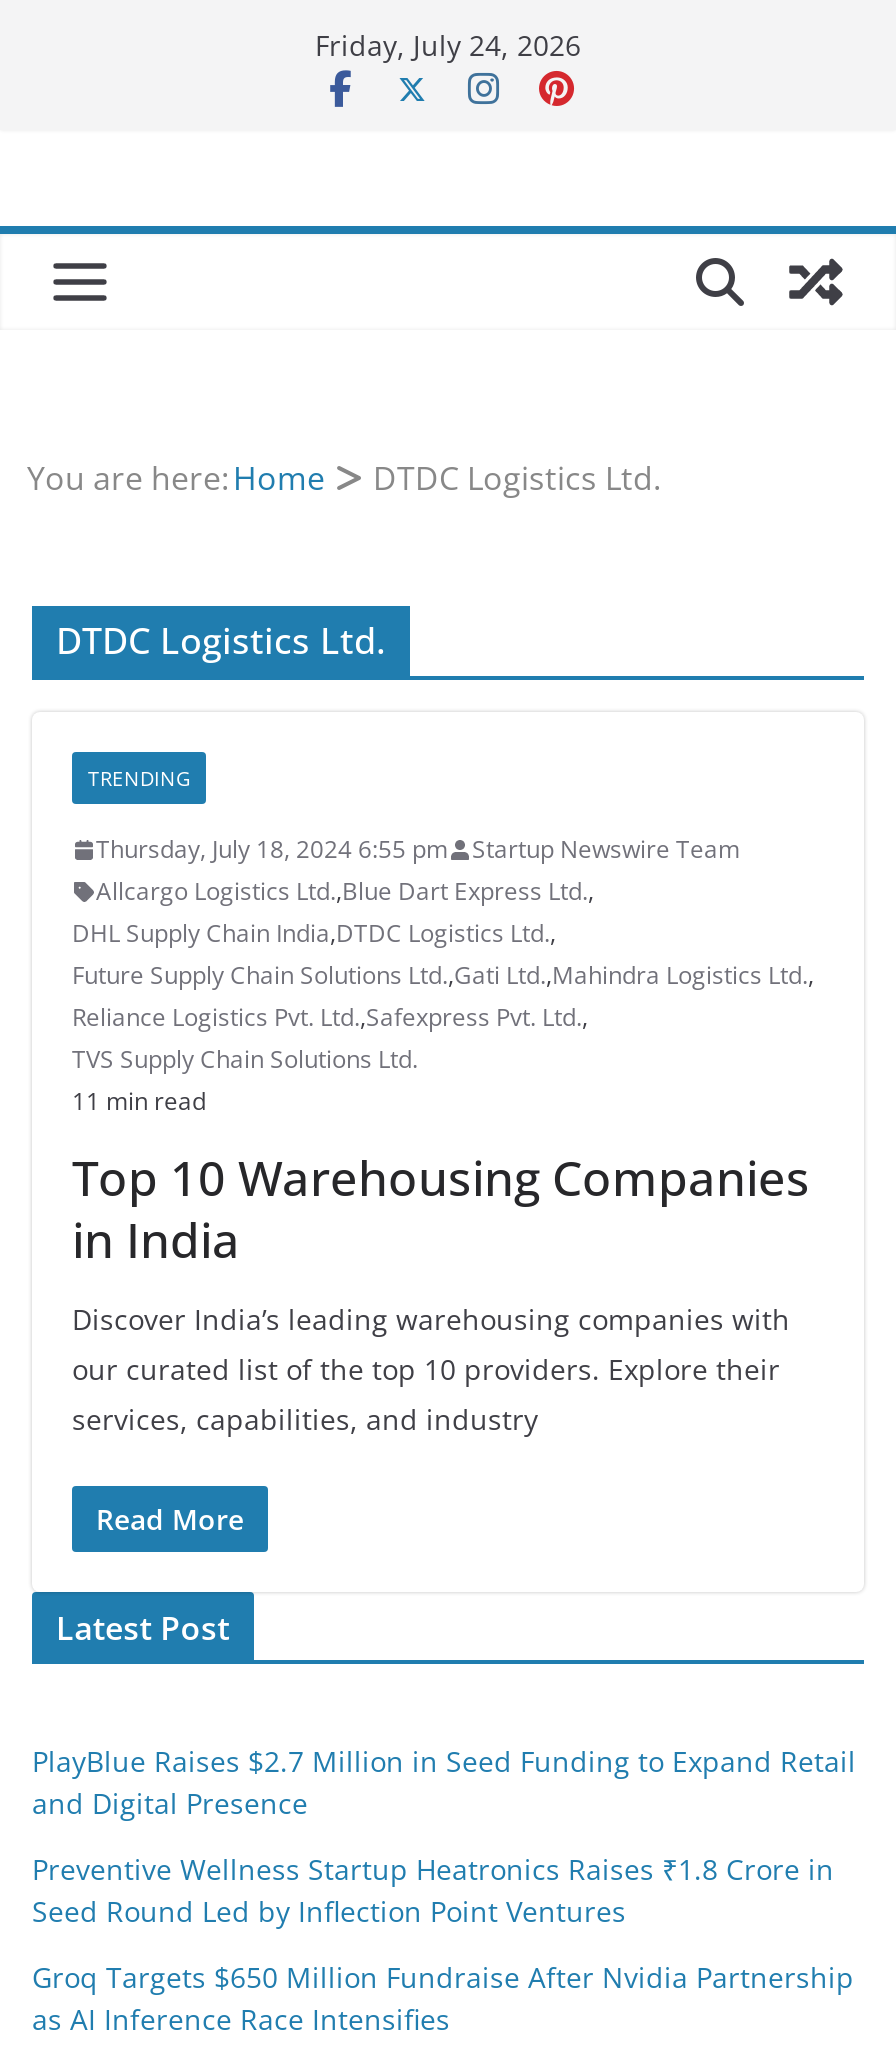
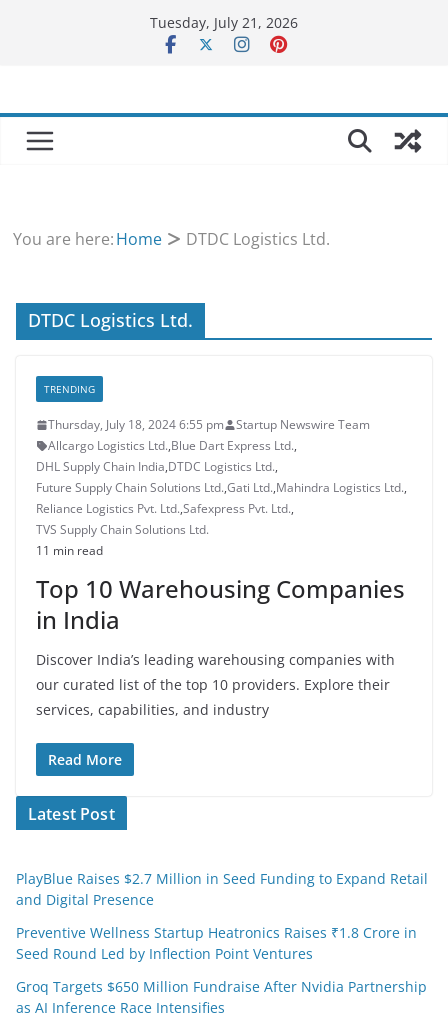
[315,26,581,64] Friday, July 24, 2026 -> [150,13,298,32] Tuesday, July 21, 2026

